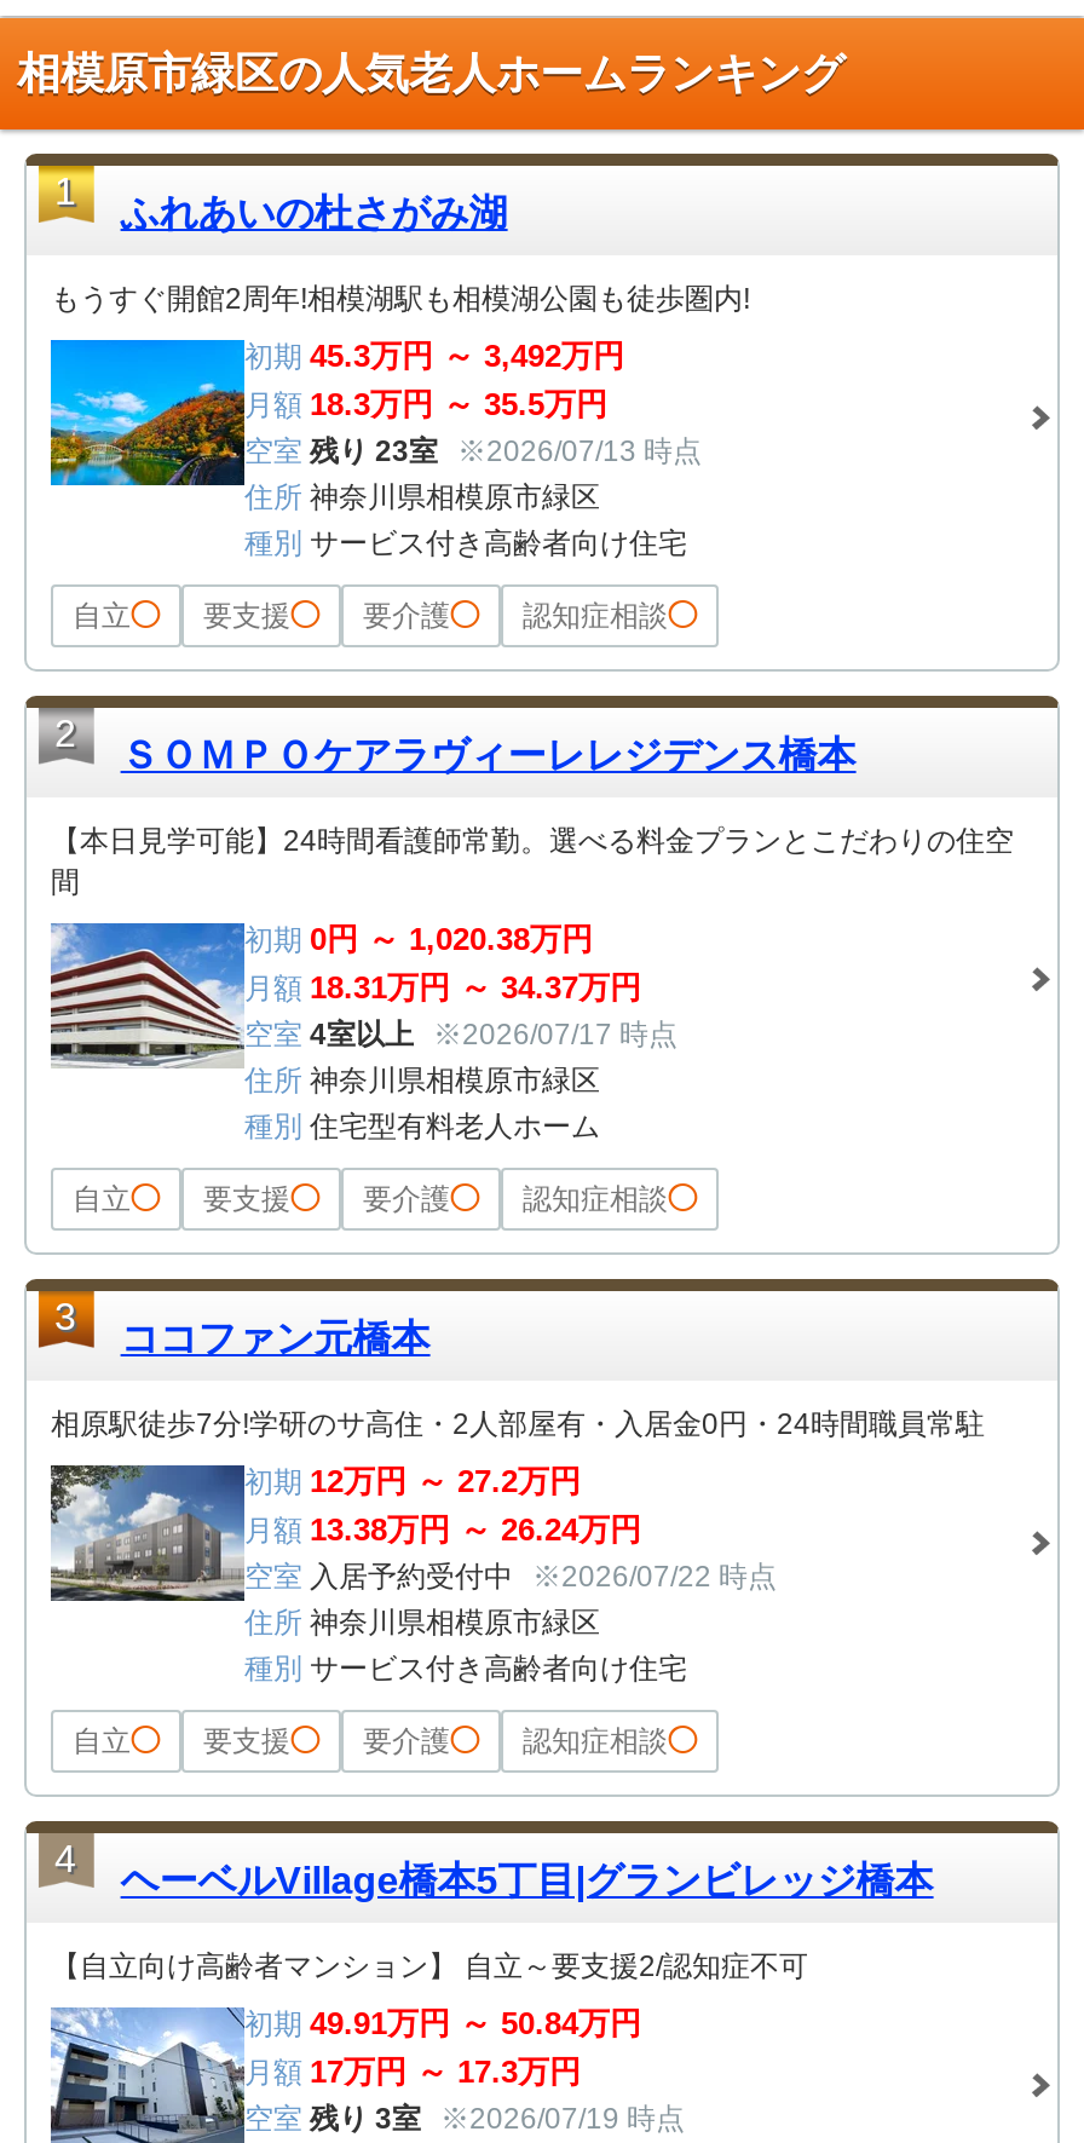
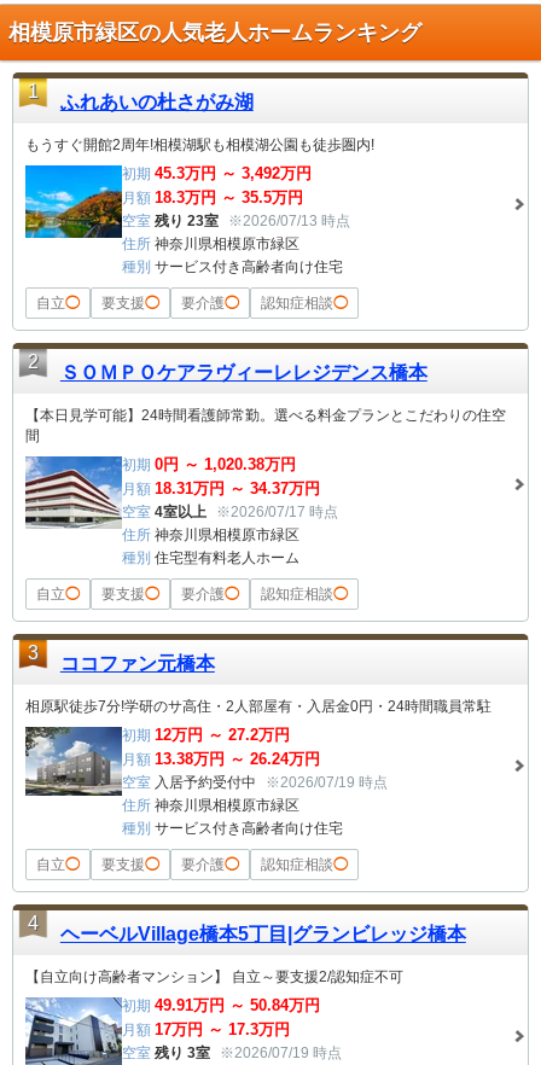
[244,1559,777,1593] 空室 入居予約受付中 ※2026/07/22 時点 -> [122,774,388,791] 空室 入居予約受付中 ※2026/07/19 時点

